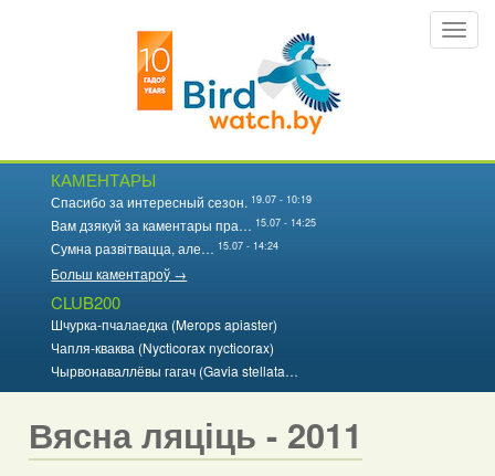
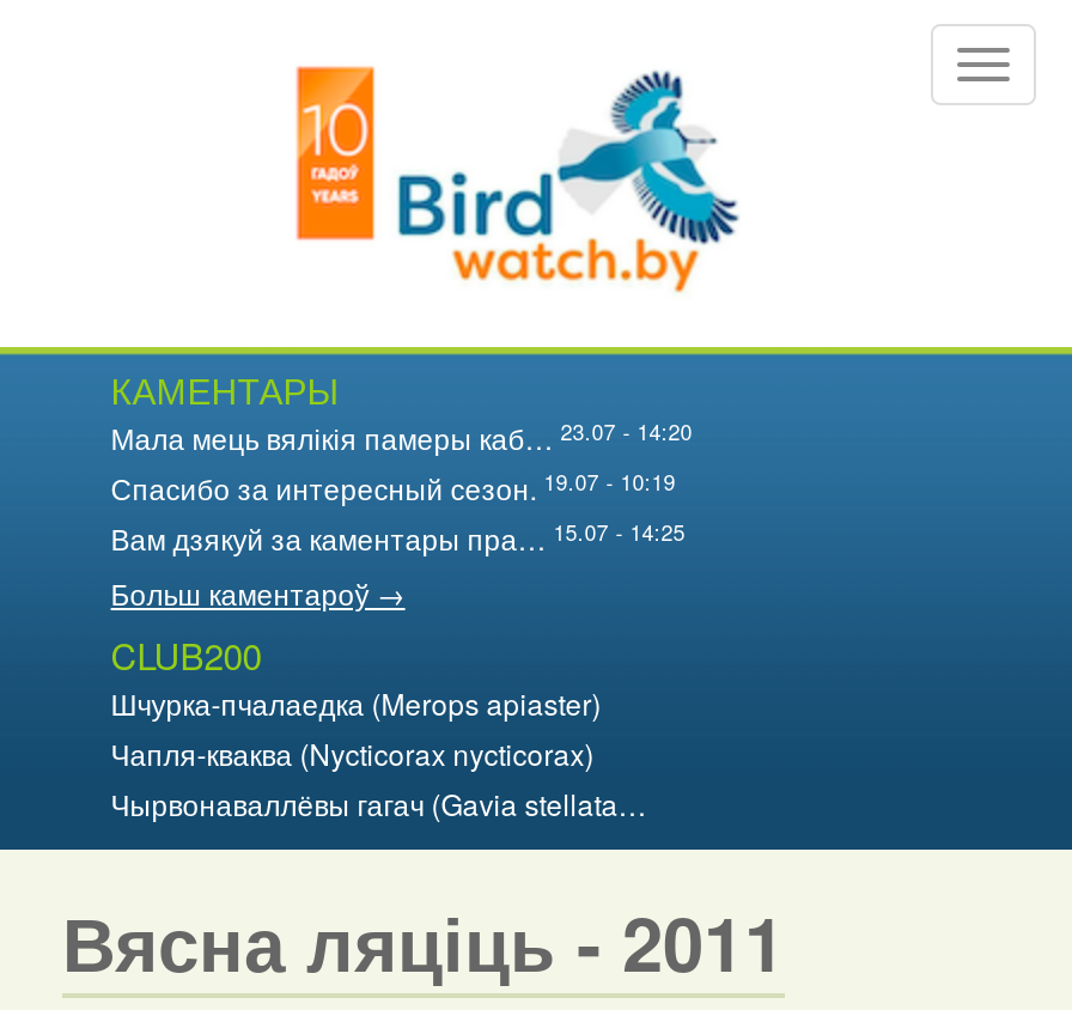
none -> [111,415,692,457] Мала мець вялікія памеры каб… 23.07 - 14:20
moved [51,192,316,234] -> [111,466,685,558]: Спасибо за интересный сезон. 19.07 - 10:19 | Вам дзякуй за каментары пра… 15.07 - 14:25
[51,238,279,257] Сумна развітвацца, але… 15.07 - 14:24 -> none

